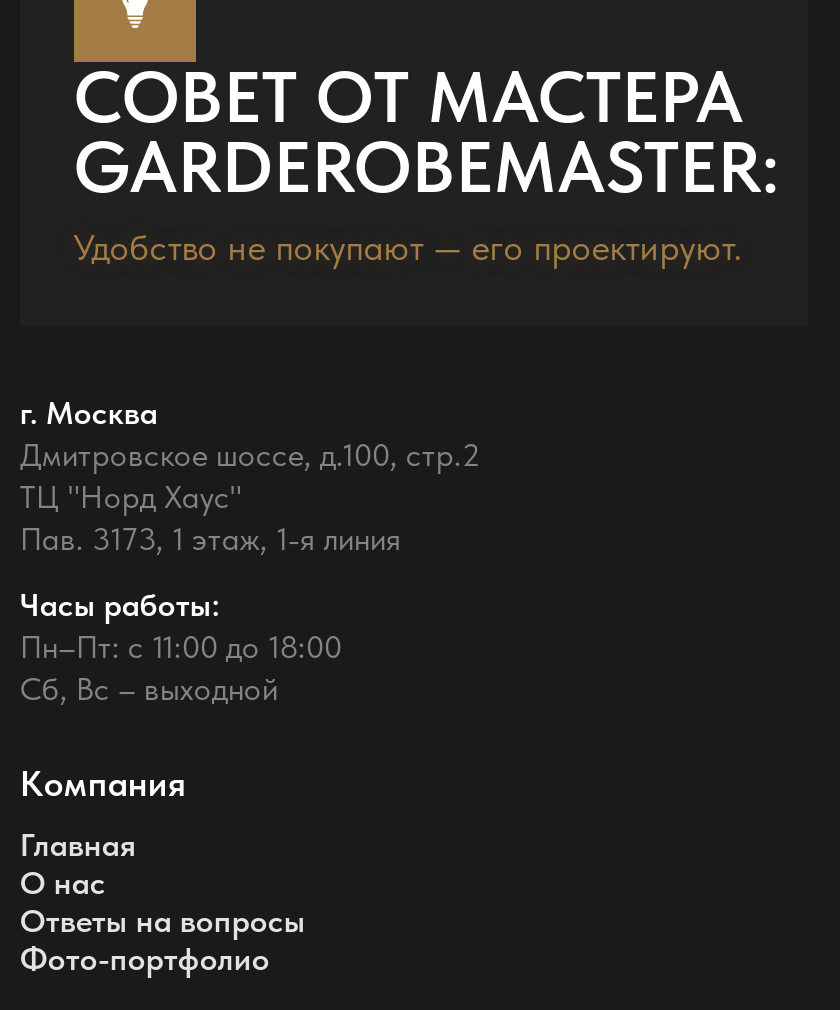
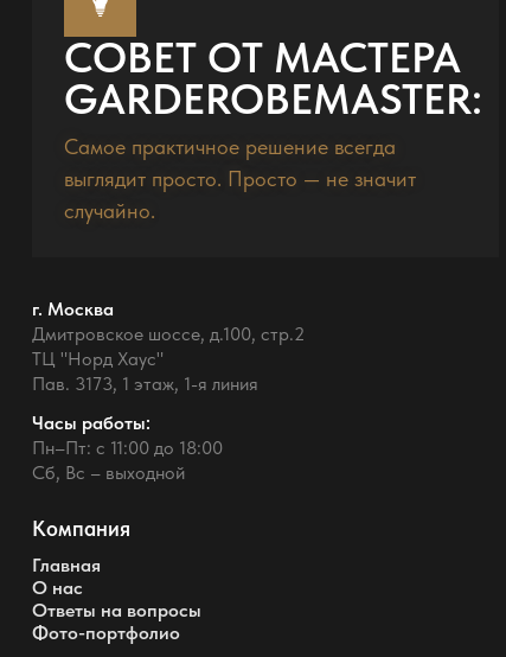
[74,225,742,267] Удобство не покупают — его проектируют. -> [64,133,416,222] Самое практичное решение всегда | выглядит просто. Просто — не значит | случайно.

